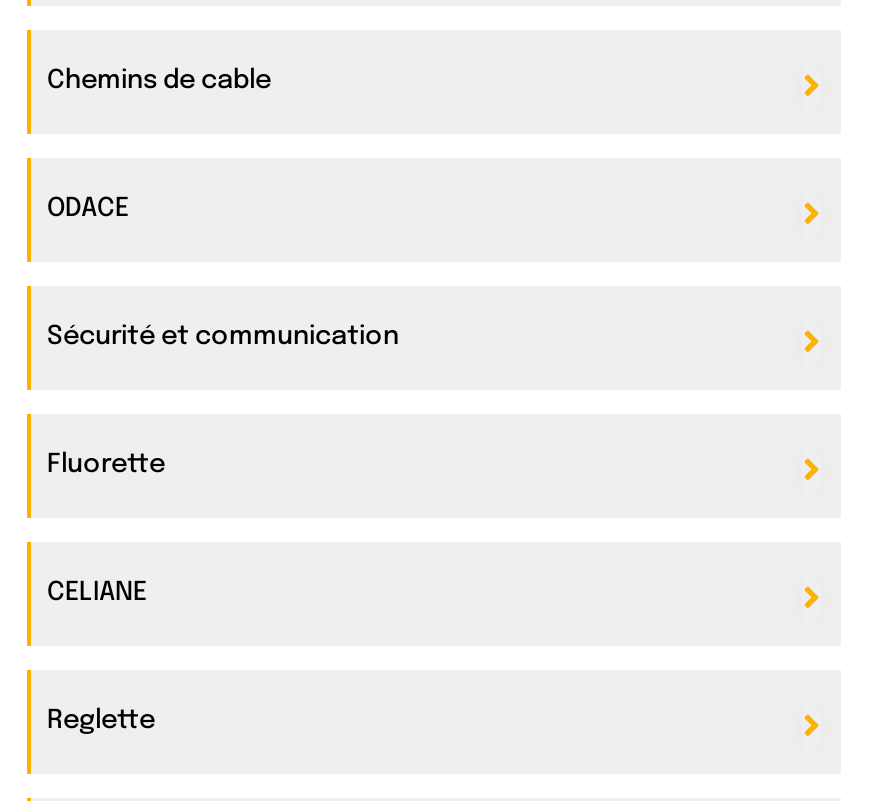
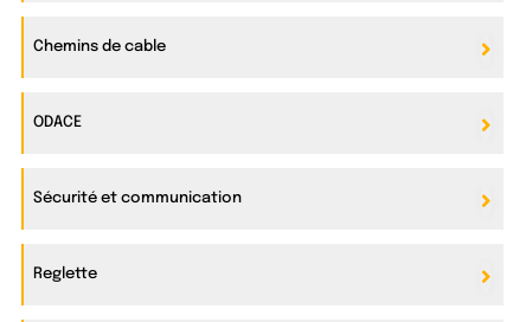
[47,451,165,477] Fluorette -> none
[47,579,147,605] CELIANE -> none

